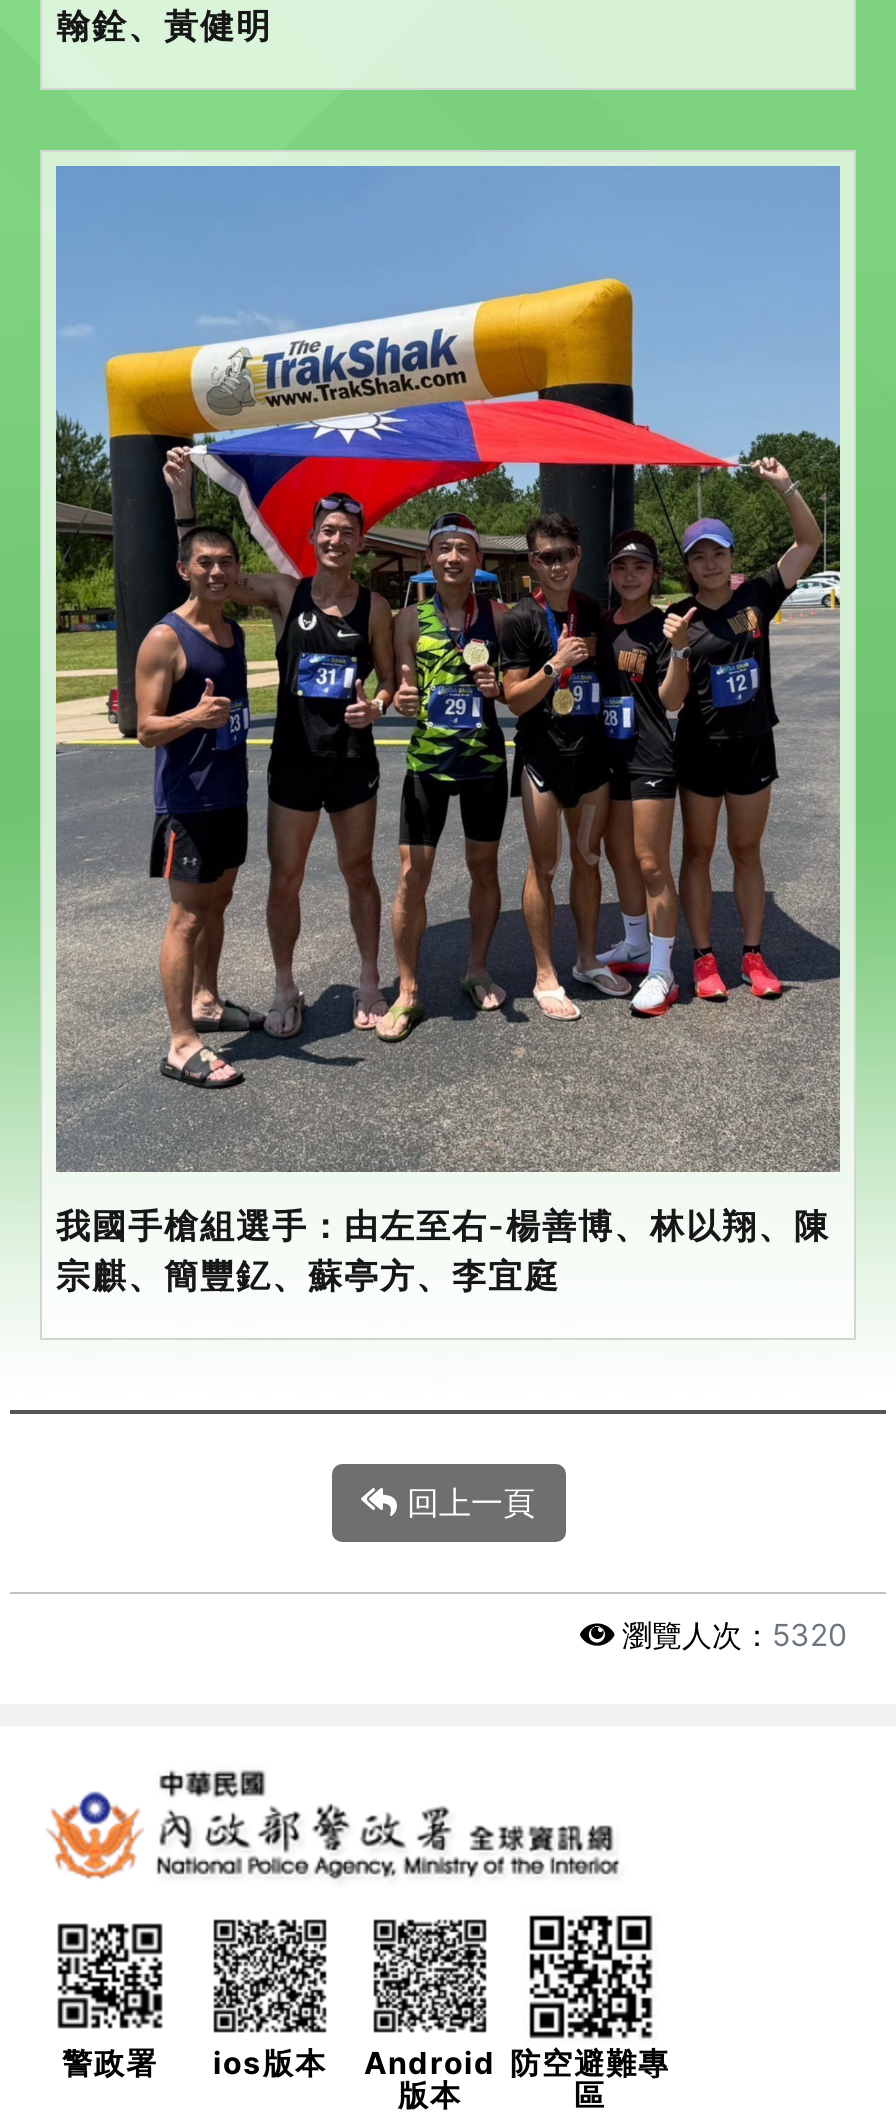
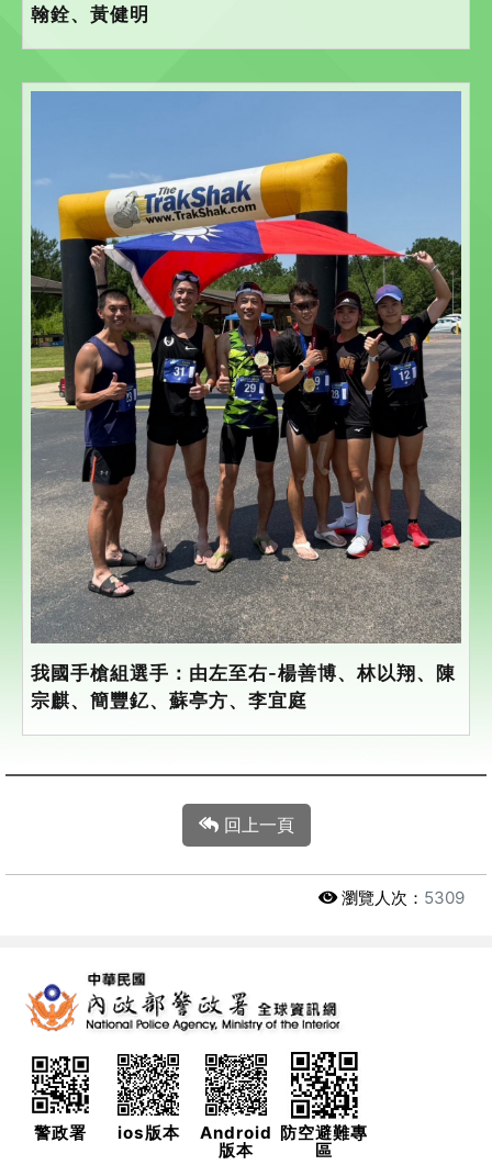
[614,1616,846,1654] 瀏覽人次：5320 -> [337,887,465,908] 瀏覽人次：5309

